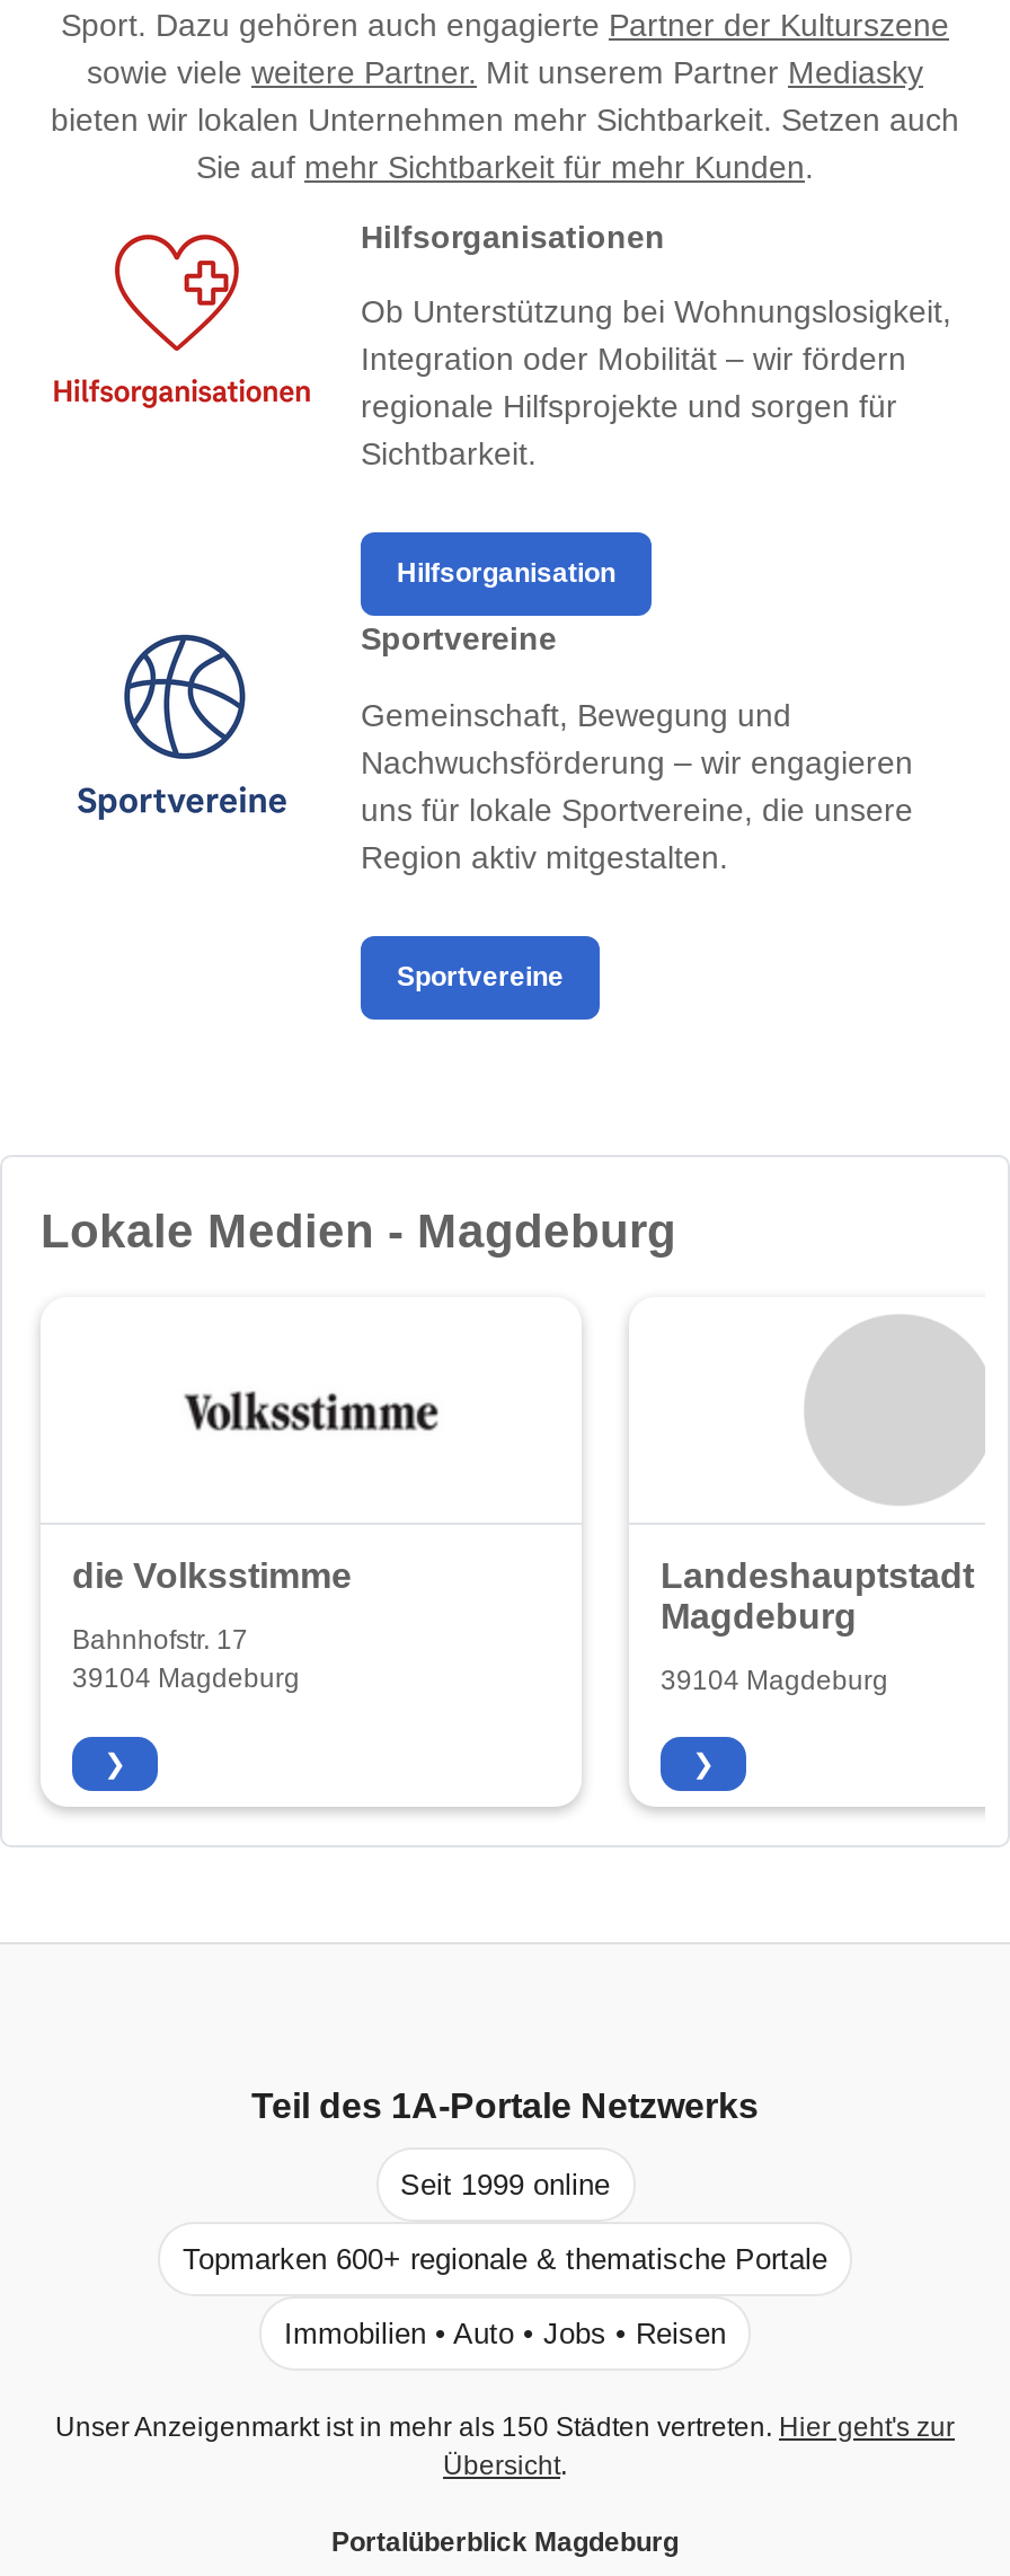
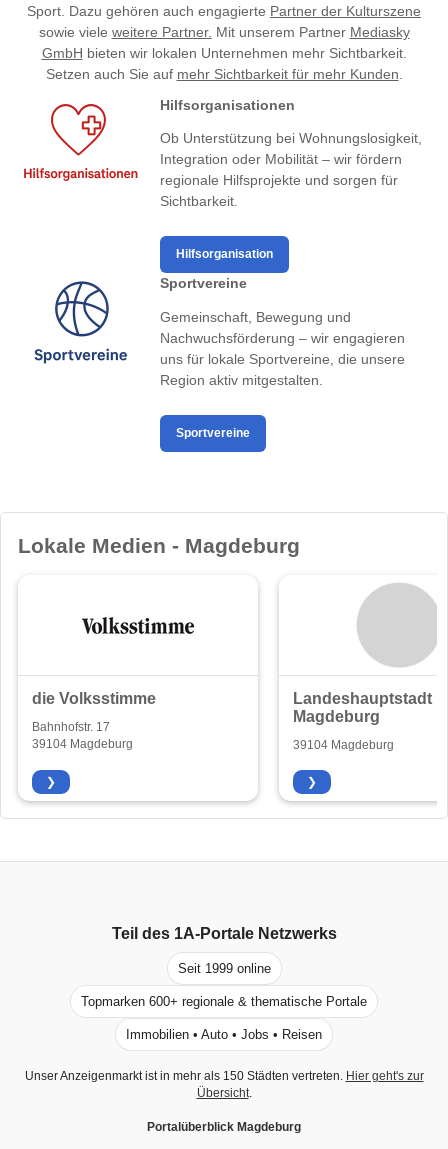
[51,100,959,184] bieten wir lokalen Unternehmen mehr Sichtbarkeit. Setzen auch | Sie auf mehr Sichtbarkeit für mehr Kunden. -> [41,44,406,81] GmbH bieten wir lokalen Unternehmen mehr Sichtbarkeit. | Setzen auch Sie auf mehr Sichtbarkeit für mehr Kunden.

